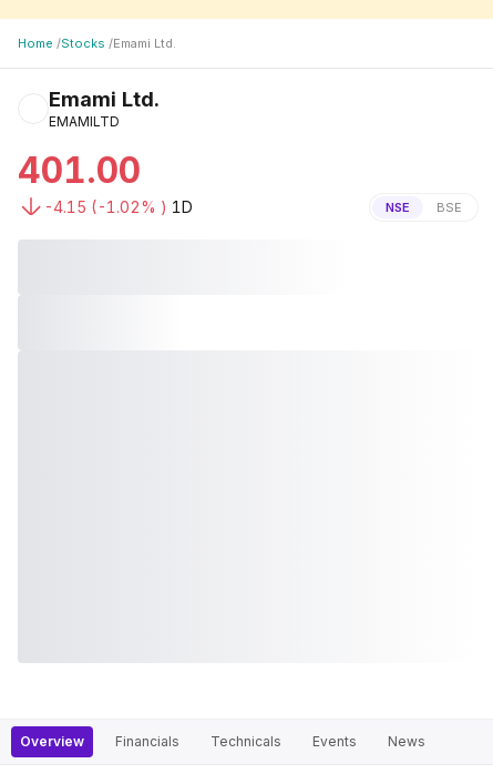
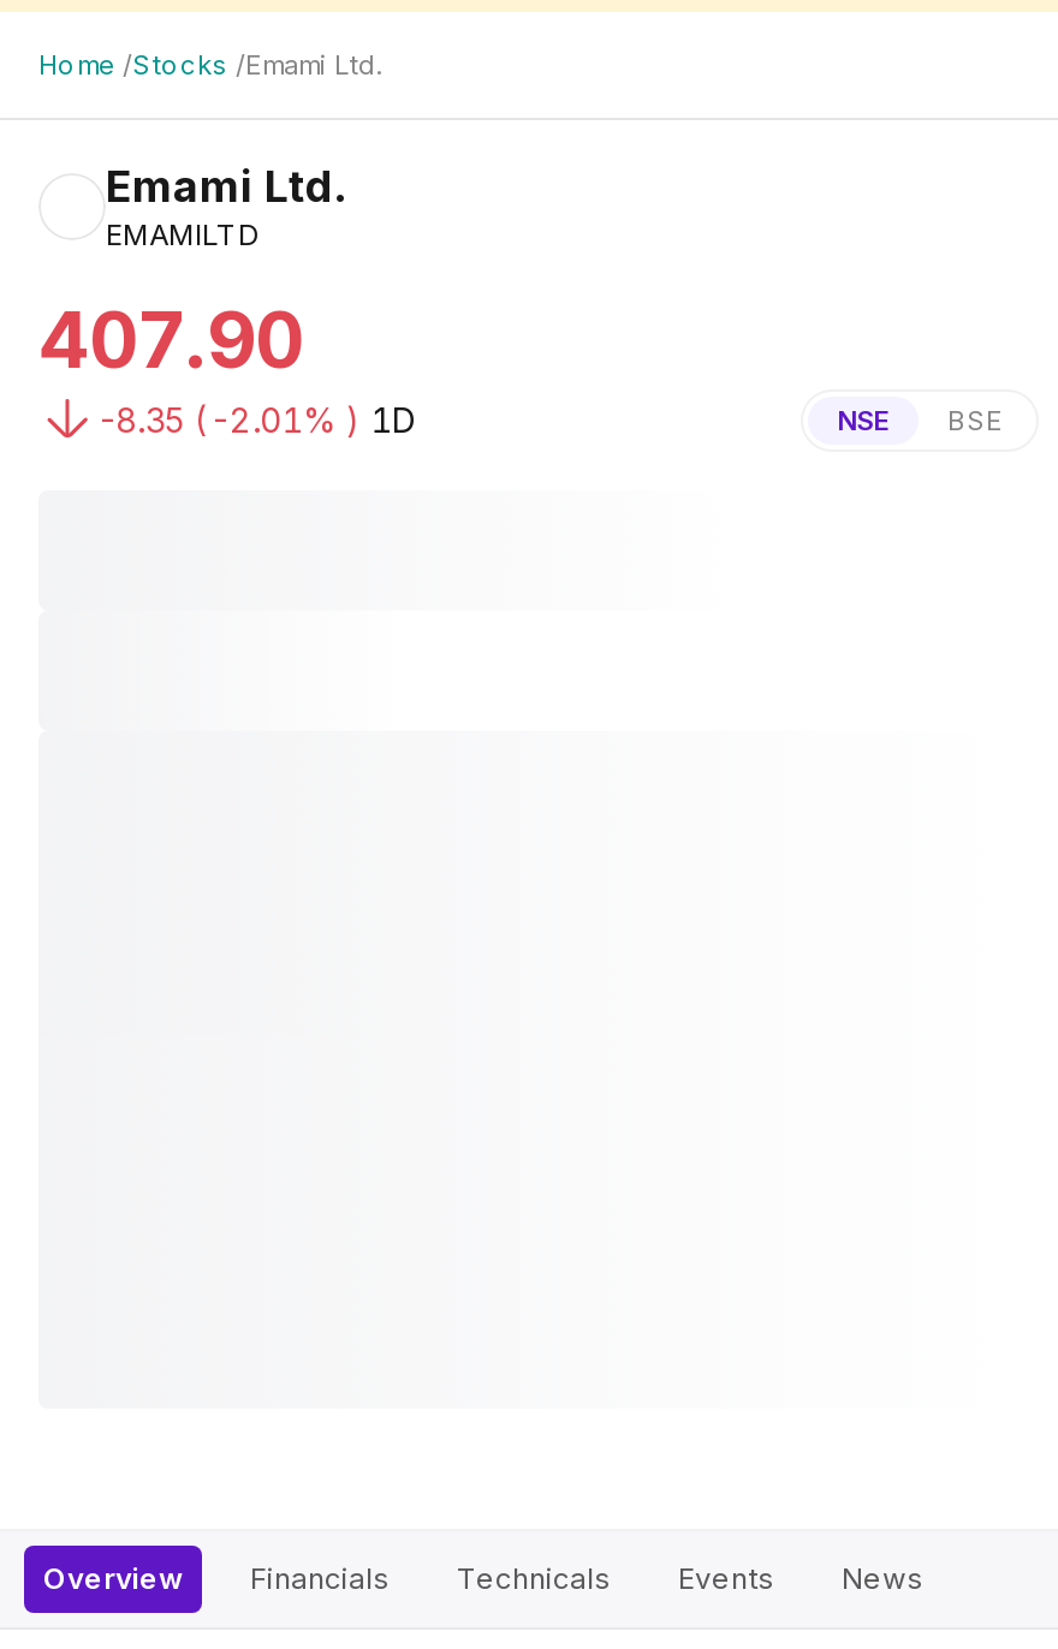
[18,149,141,192] 401.00 -> [38,293,303,387] 407.90
[44,197,193,216] -4.15 (-1.02% ) 1D -> [96,399,416,440] -8.35 (-2.01% ) 1D

